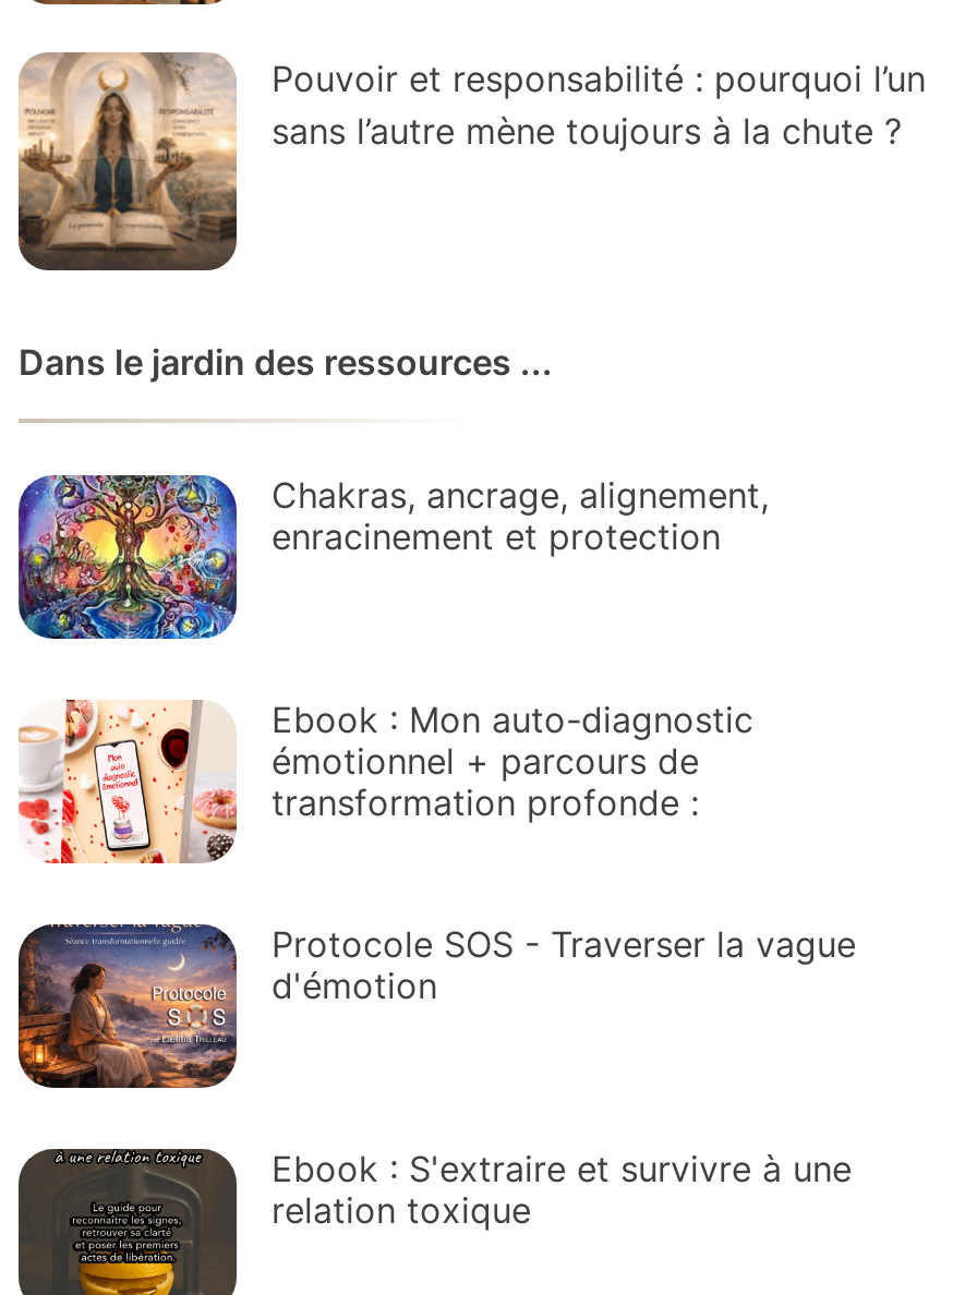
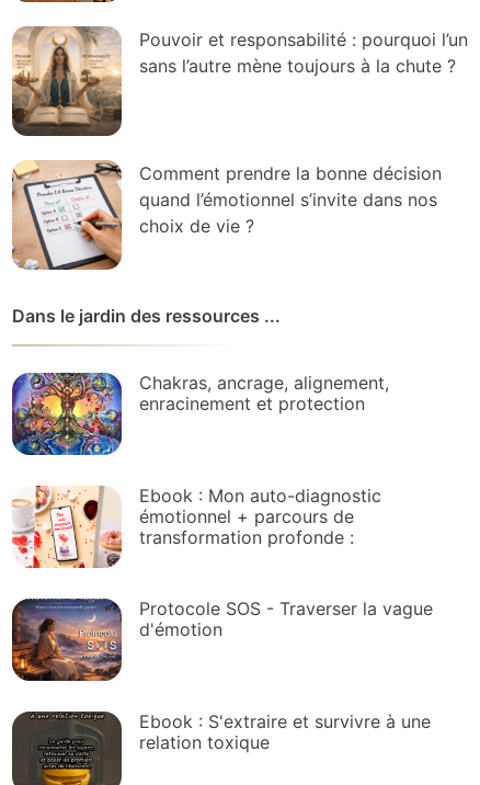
none -> [11,160,442,271] [image] | Comment prendre la bonne décision | quand l’émotionnel s’invite dans nos | choix de vie ?

